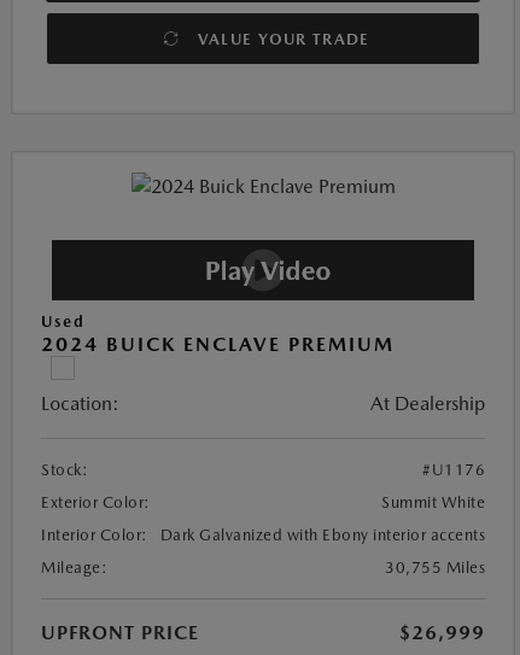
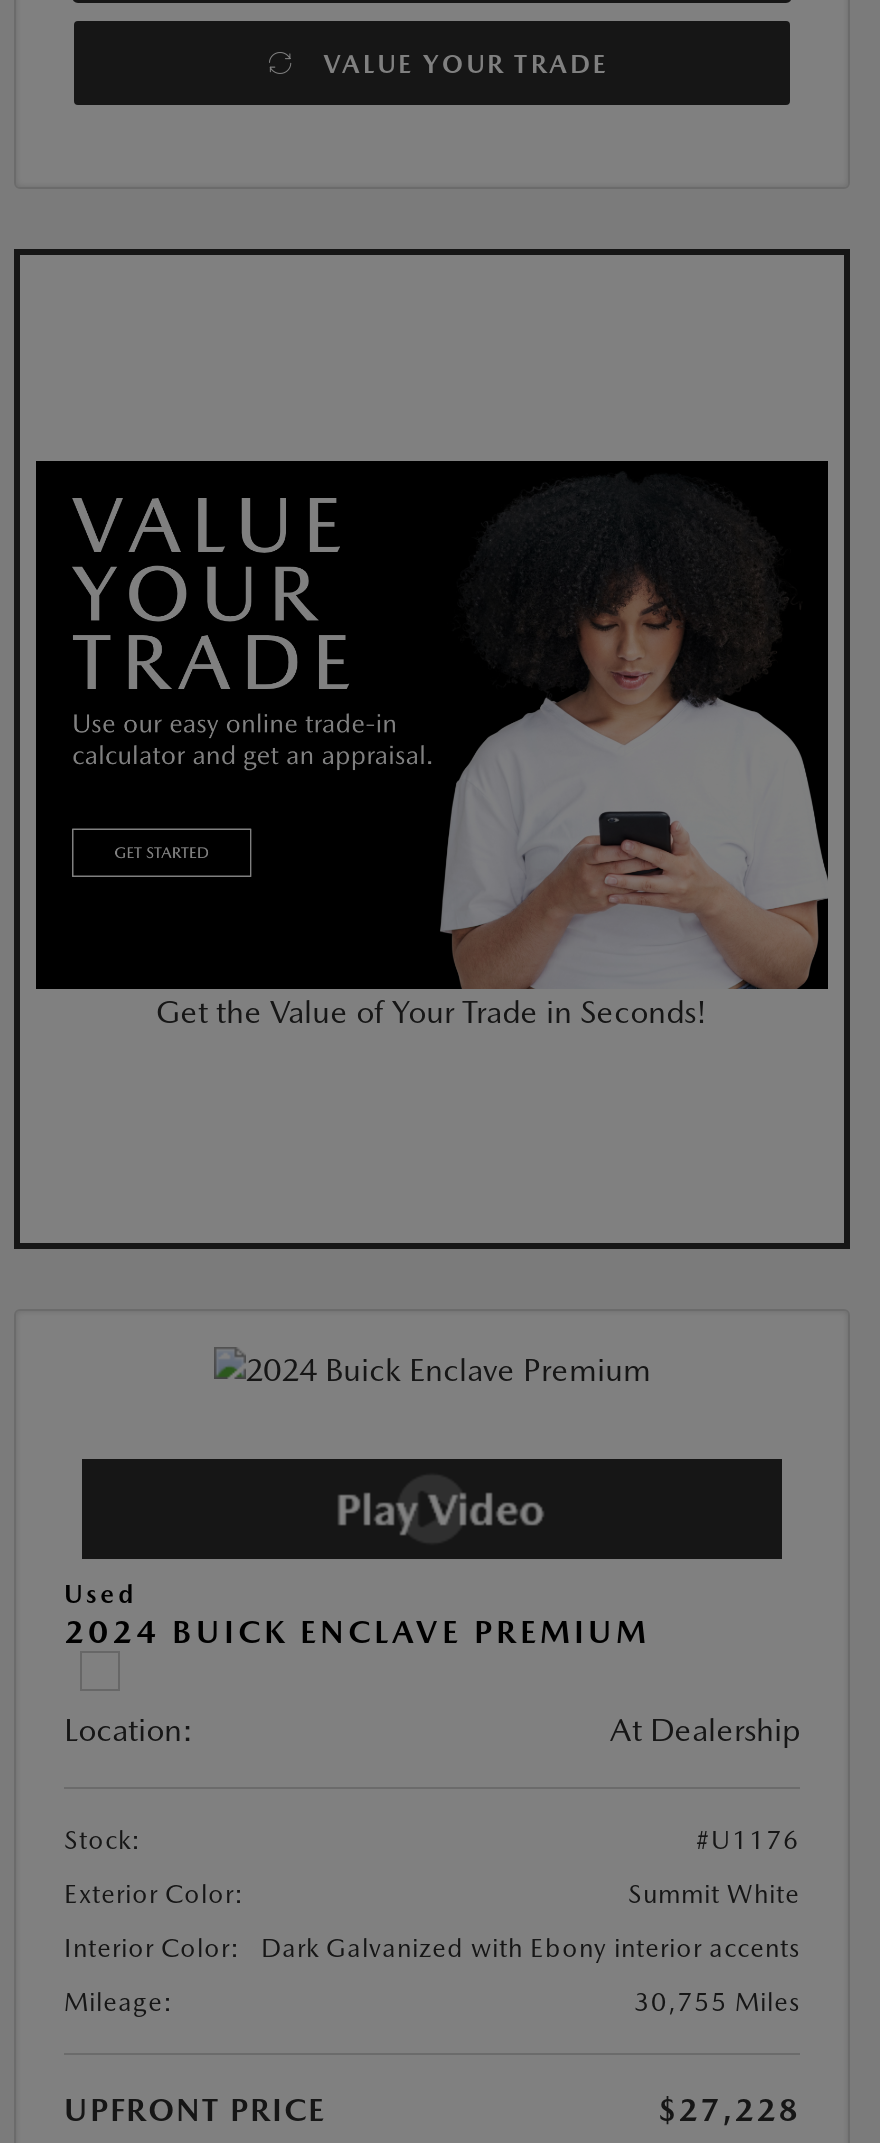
none -> [12,248,852,1250] [image] | Get the Value of Your Trade in Seconds!
[399,621,485,644] $26,999 -> [658,2090,800,2128] $27,228

